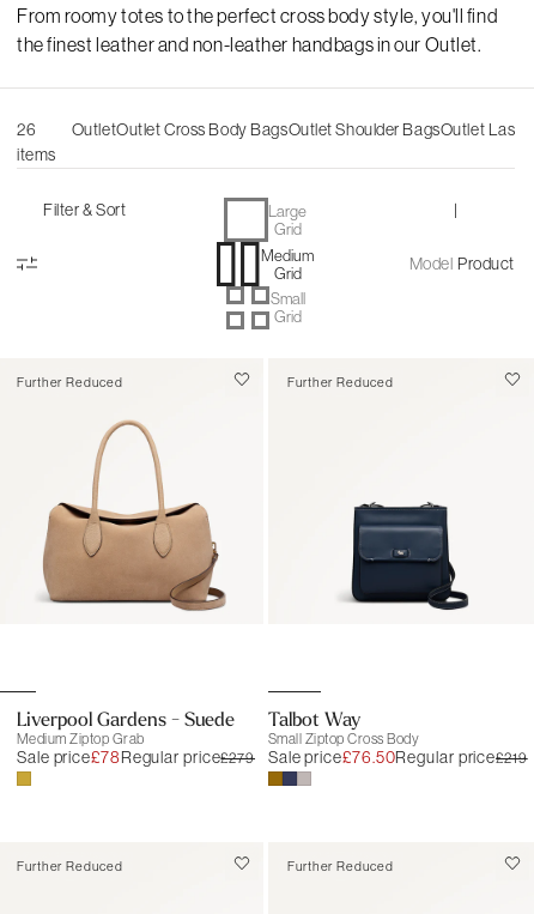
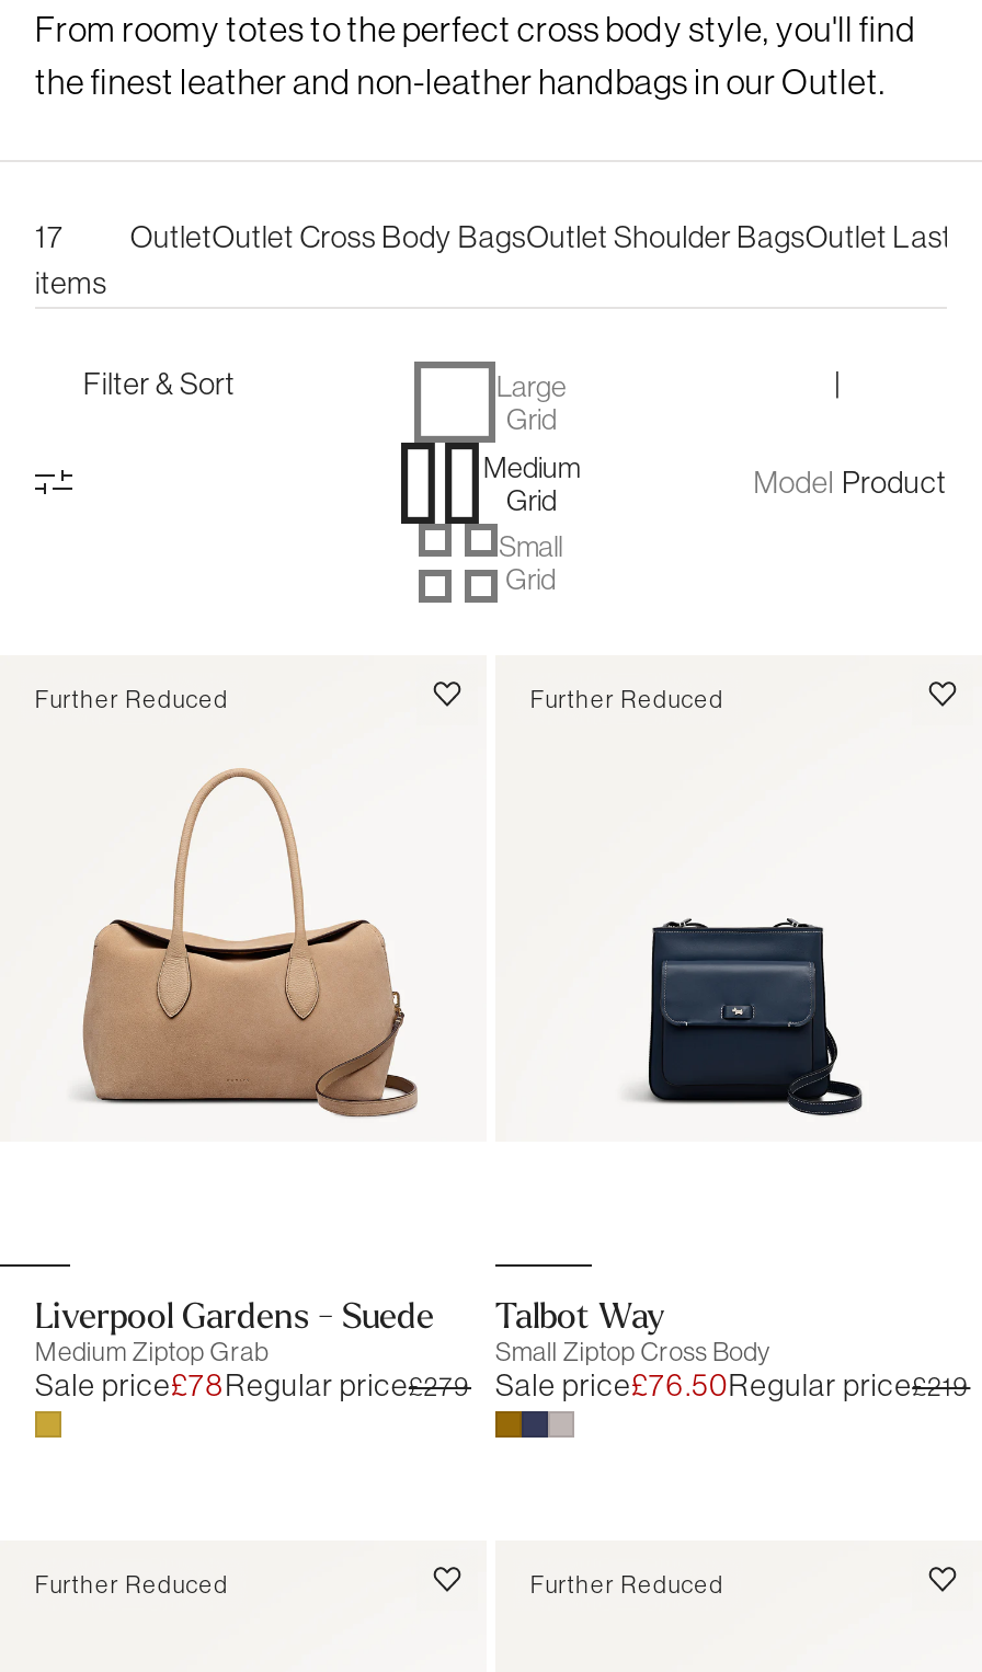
[17,120,36,139] 26 -> [35,219,64,254] 17

